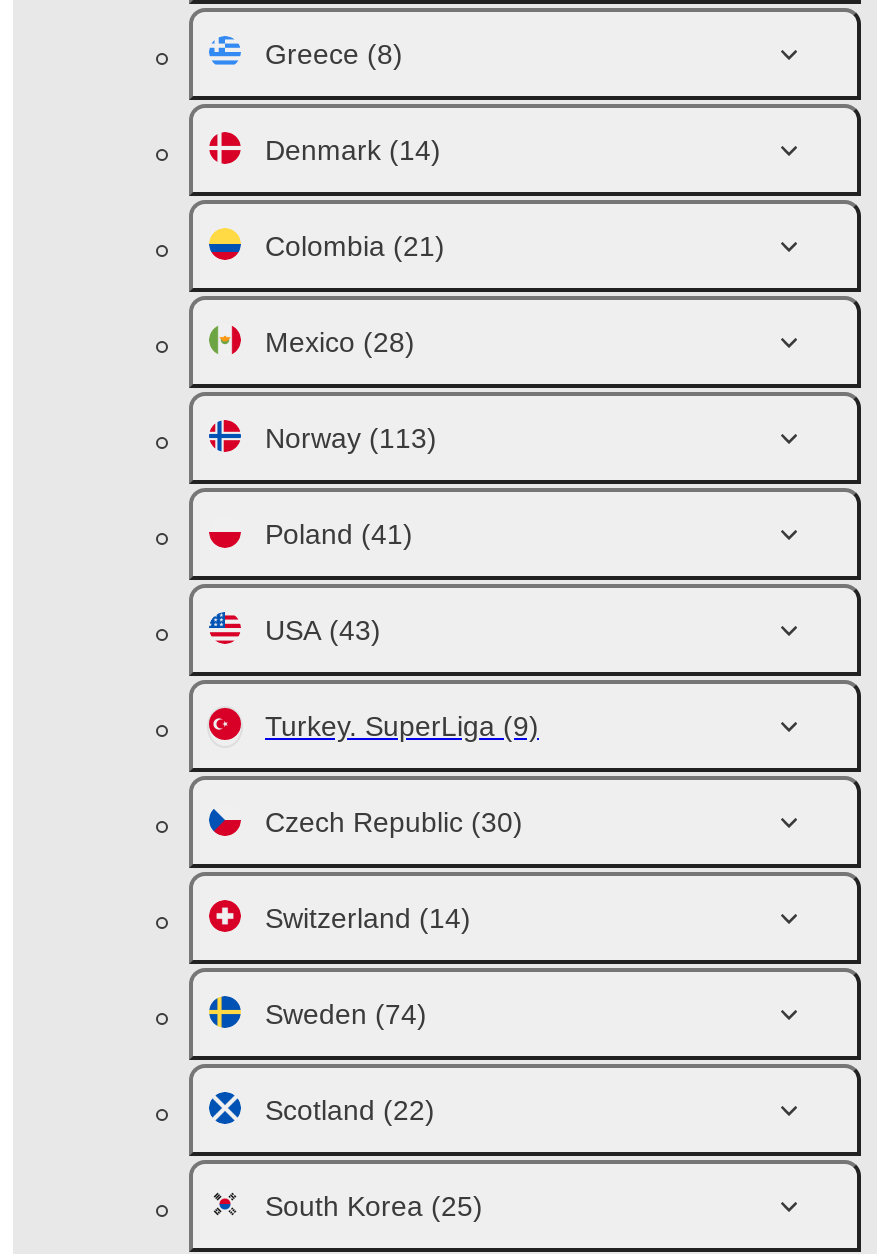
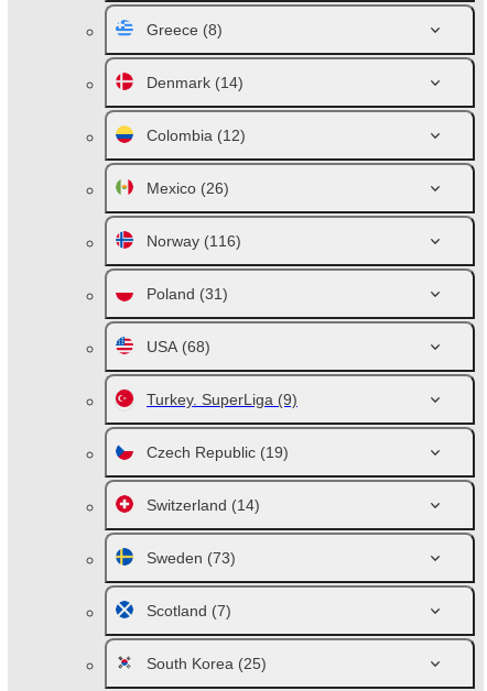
[265,230,445,262] Colombia (21) -> [147,127,246,144] Colombia (12)
[265,326,415,358] Mexico (28) -> [147,179,229,197] Mexico (26)
[265,422,437,454] Norway (113) -> [147,232,241,250] Norway (116)
[265,518,413,550] Poland (41) -> [147,285,228,303] Poland (31)
[265,614,381,646] USA (43) -> [147,338,210,355] USA (68)
[265,806,523,838] Czech Republic (30) -> [147,443,289,461] Czech Republic (19)
[265,998,427,1030] Sweden (74) -> [147,549,236,567] Sweden (73)
[265,1094,435,1126] Scotland (22) -> [147,602,231,619] Scotland (7)

